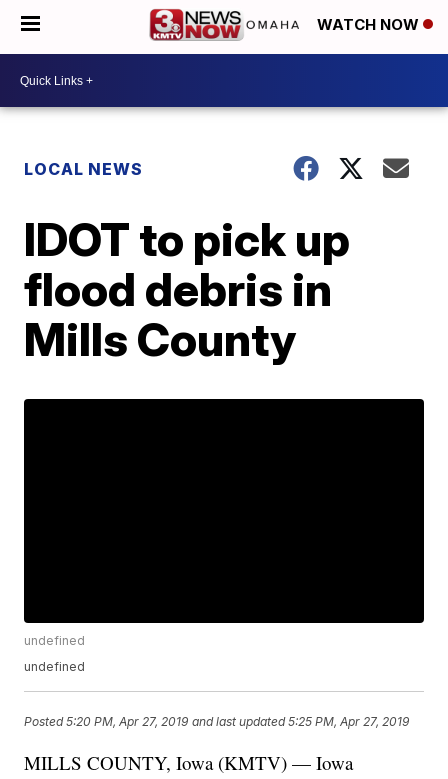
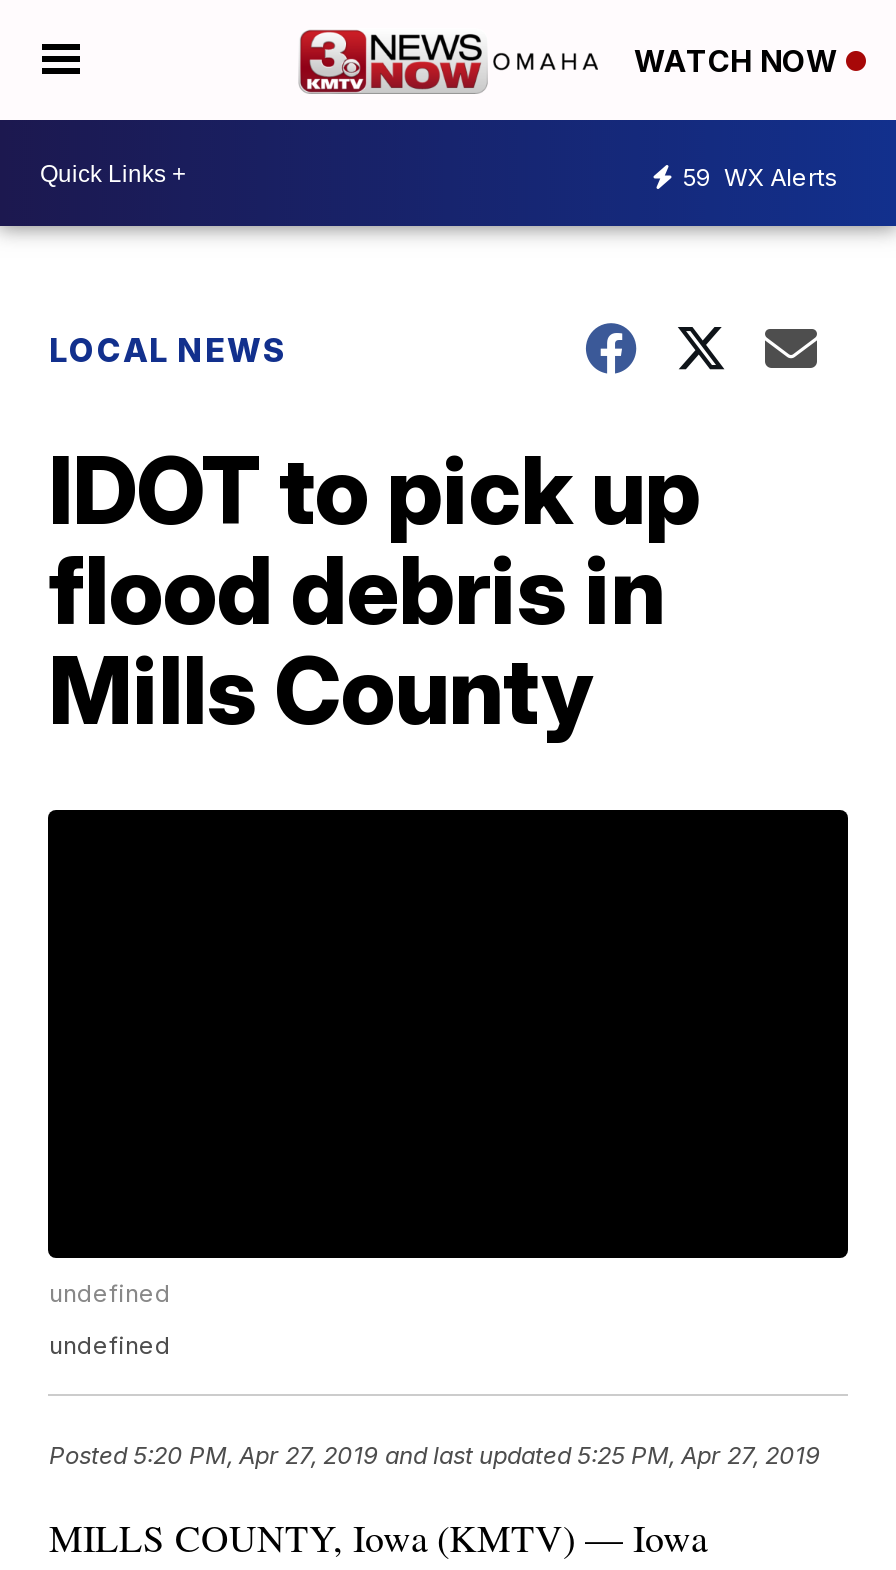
none -> [682,161,838,191] 59 WX Alerts

